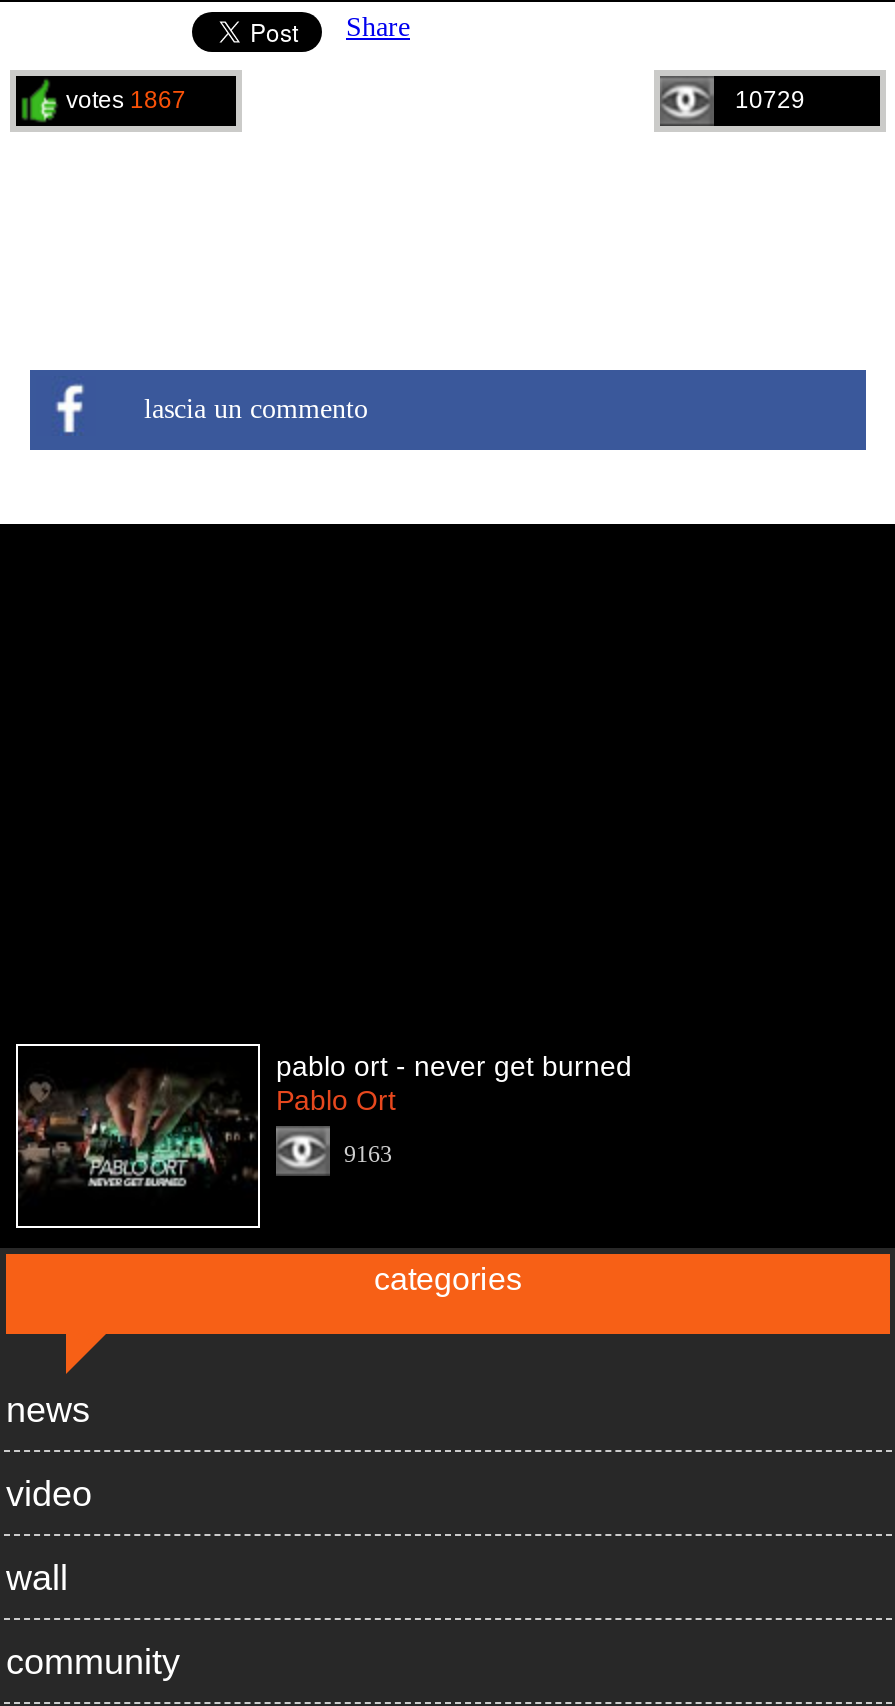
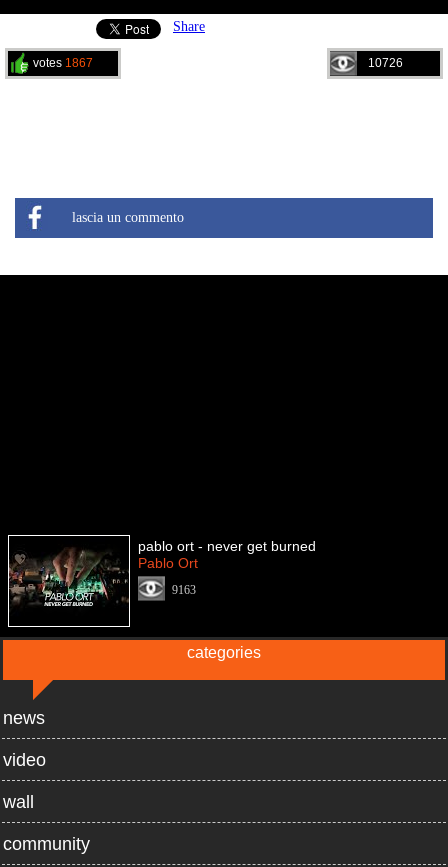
[735,86,805,114] 10729 -> [367,56,402,70] 10726

